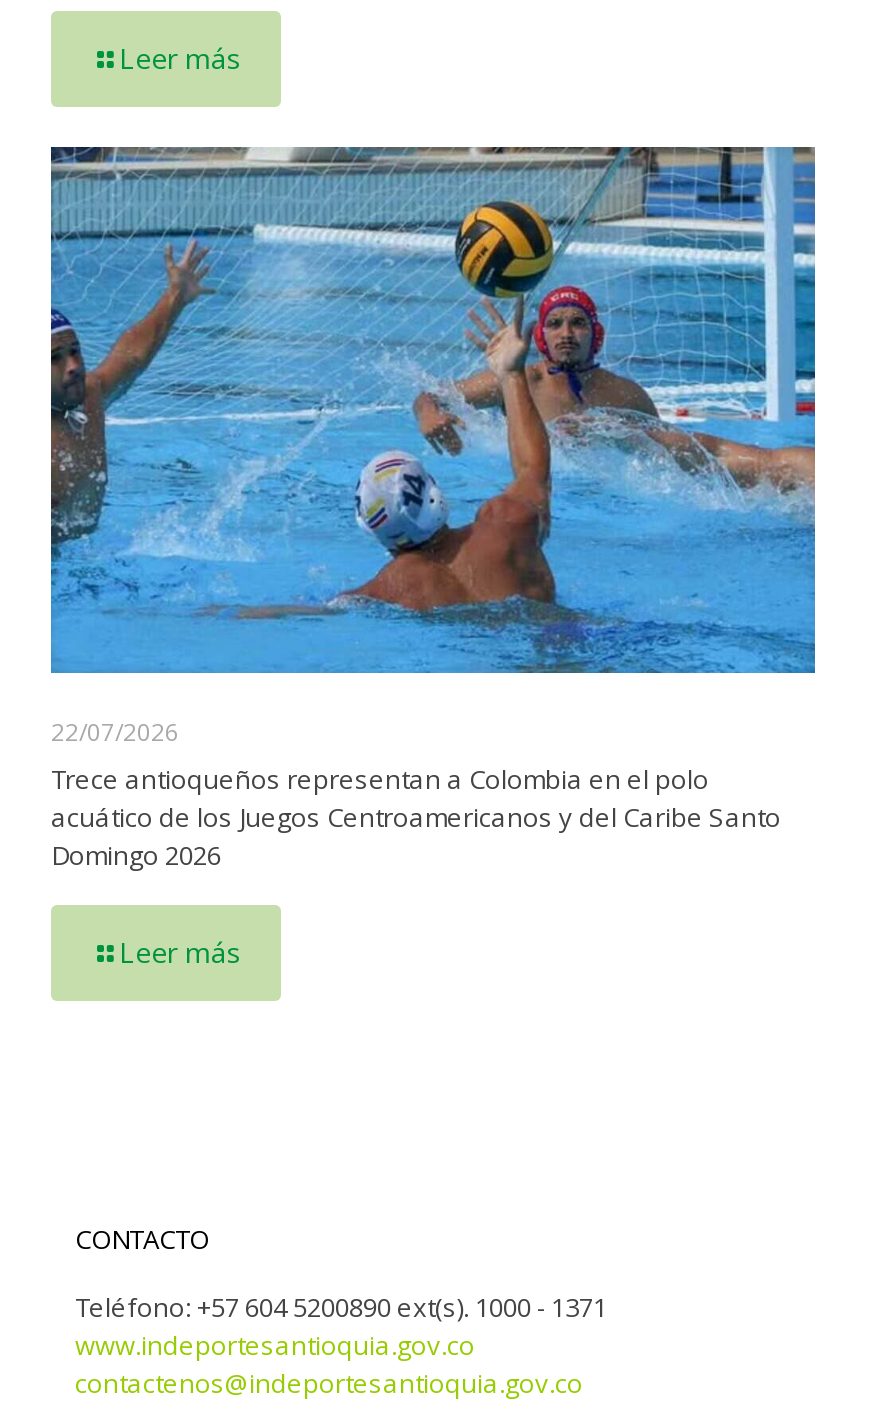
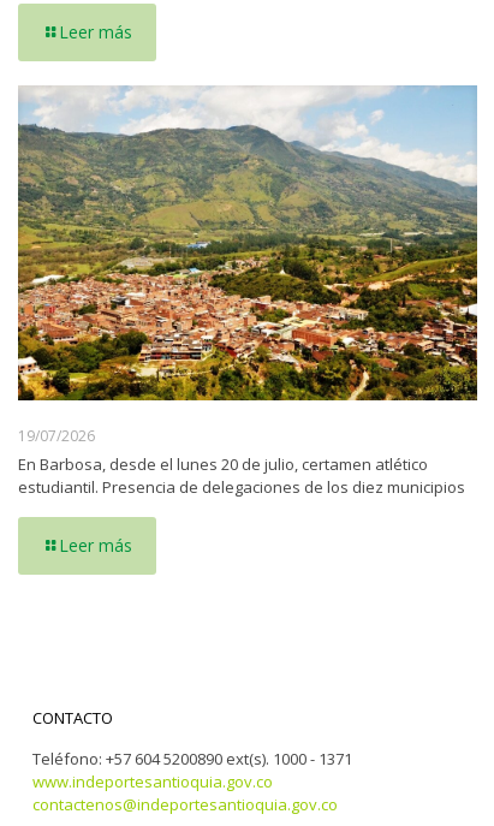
[49,144,817,873] [image] | 22/07/2026 | Trece antioqueños representan a Colombia en el polo | acuático de los Juegos Centroamericanos y del Caribe Santo | Domingo 2026 -> [17,84,478,498] [image] | 19/07/2026 | En Barbosa, desde el lunes 20 de julio, certamen atlético | estudiantil. Presencia de delegaciones de los diez municipios

